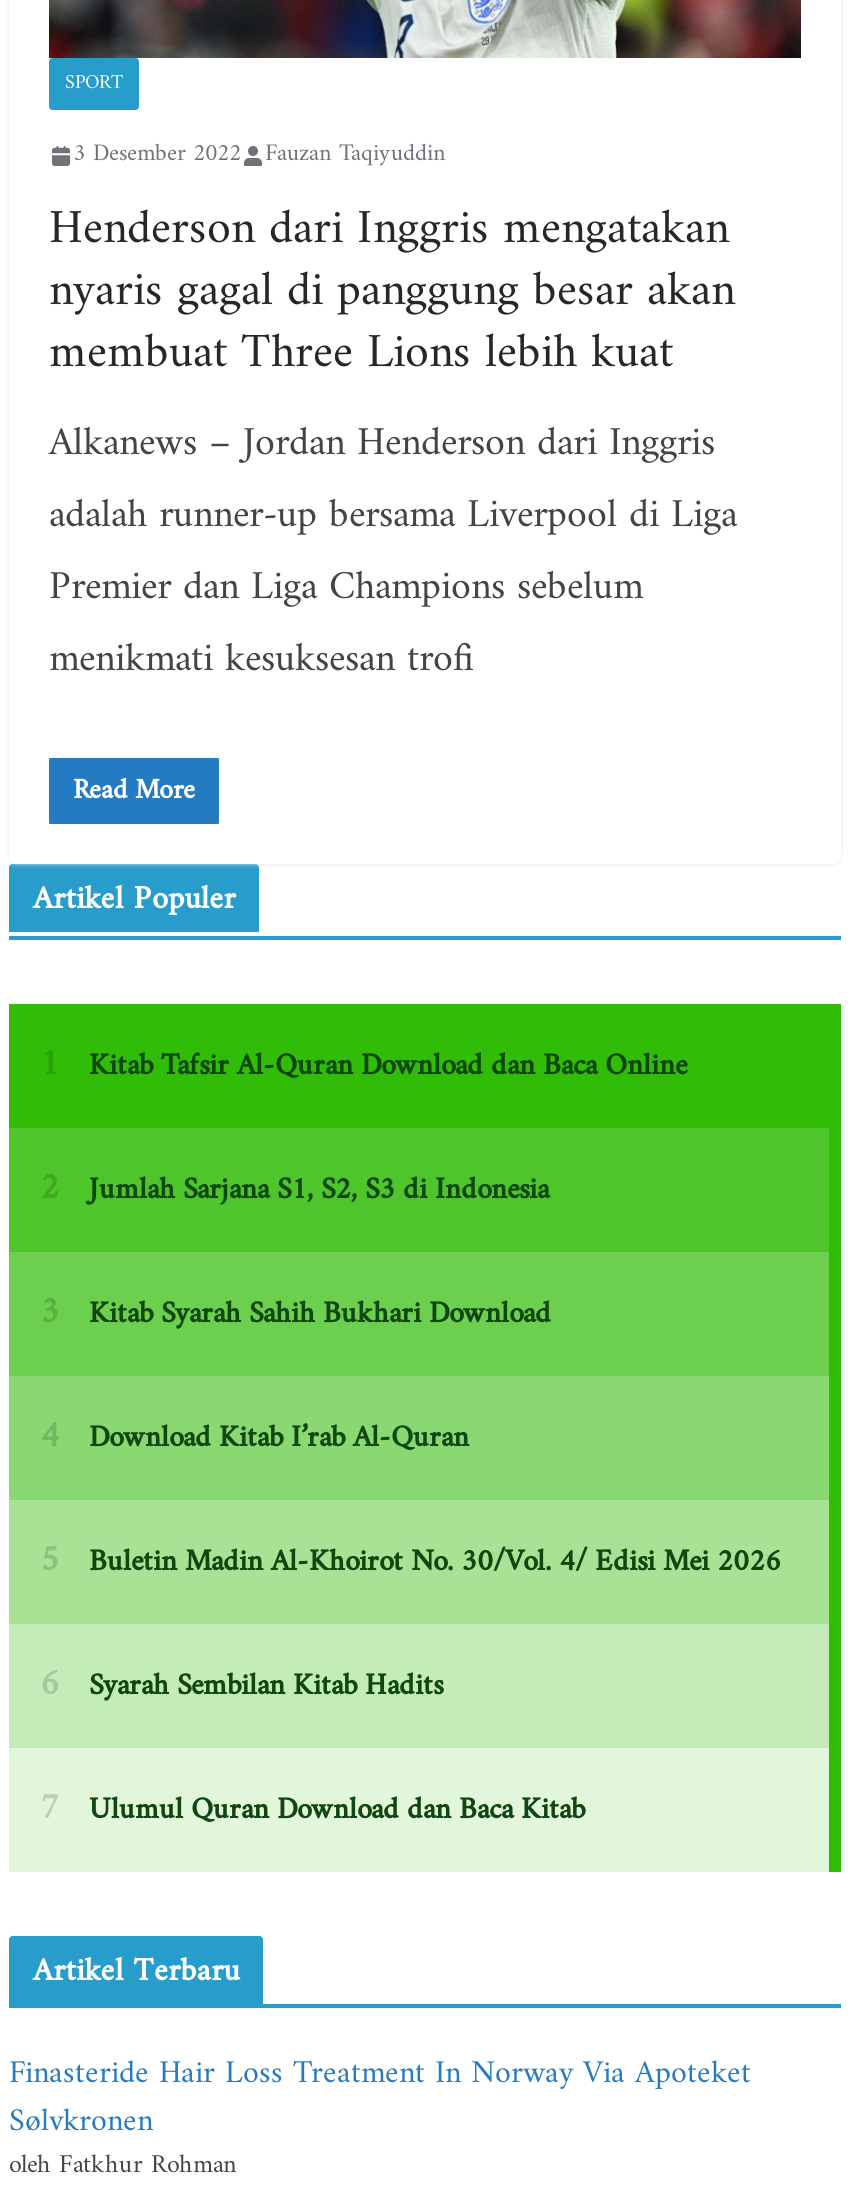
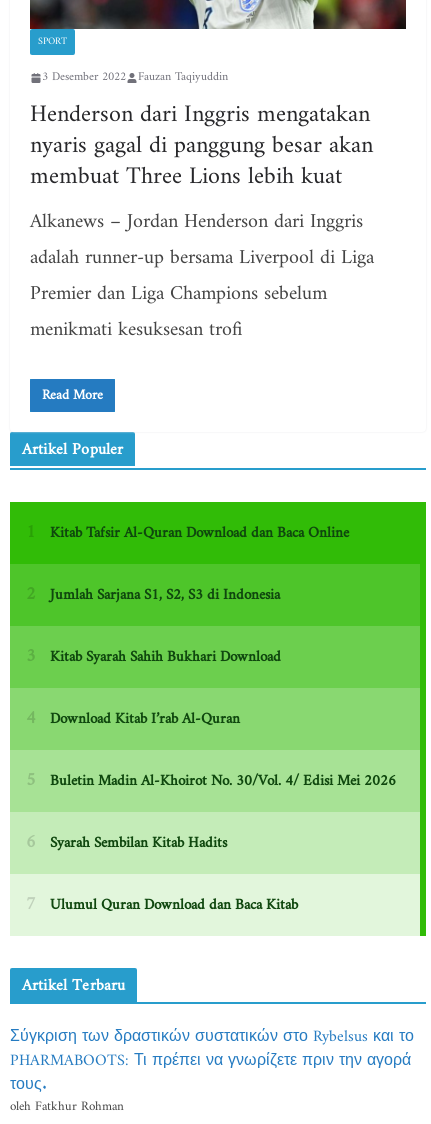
[9,2046,751,2150] Finasteride Hair Loss Treatment In Norway Via Apoteket | Sølvkronen -> [10,1023,414,1099] Σύγκριση των δραστικών συστατικών στο Rybelsus και το | PHARMABOOTS: Τι πρέπει να γνωρίζετε πριν την αγορά | τους.

